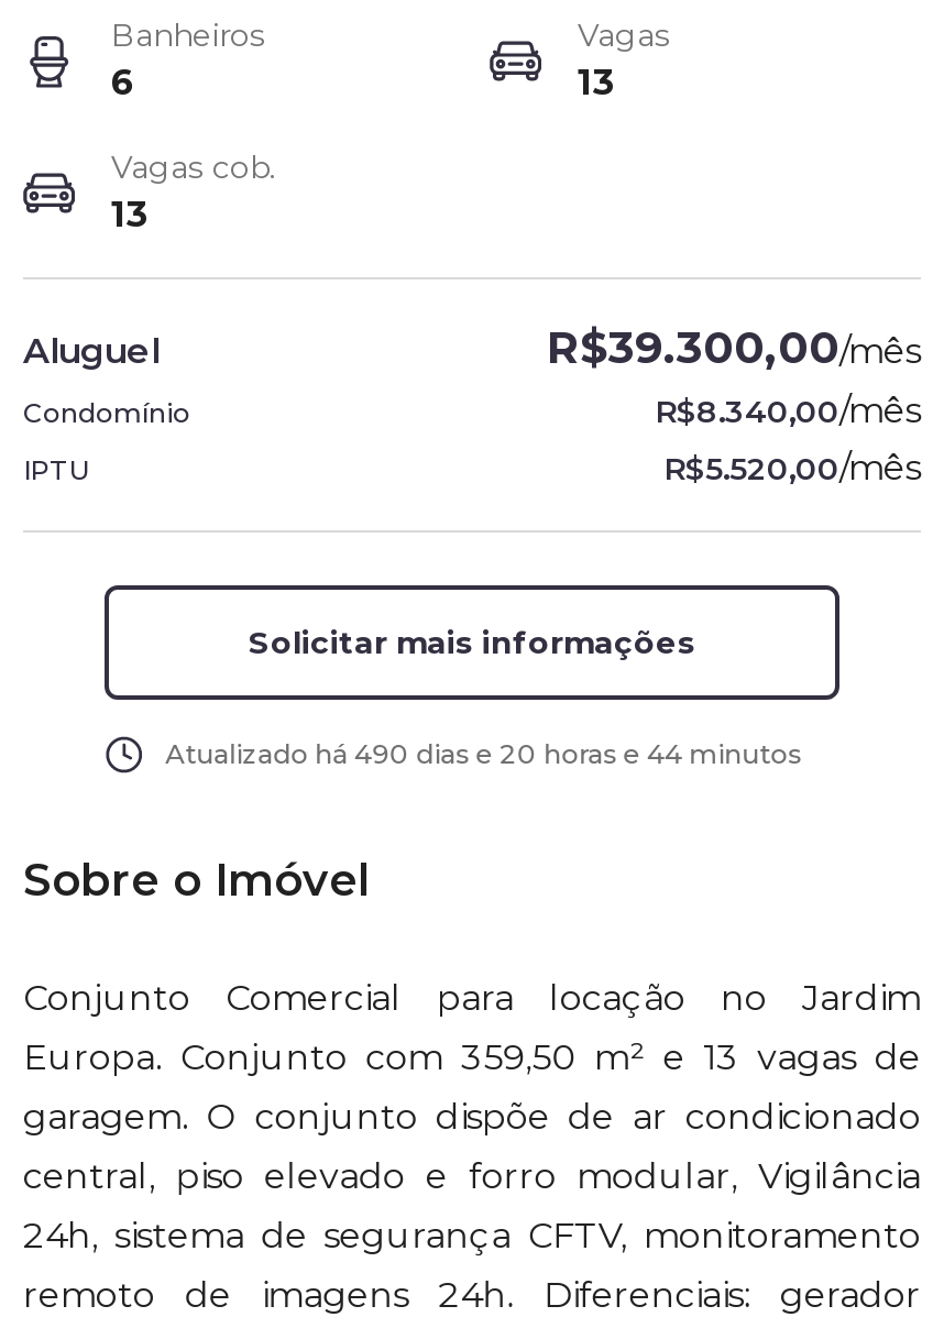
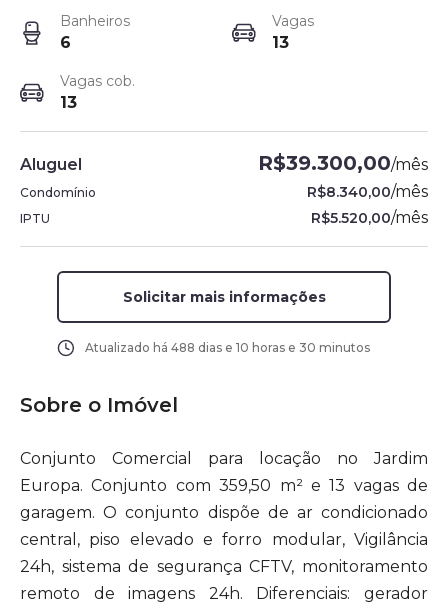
[165,737,801,770] Atualizado há 490 dias e 20 horas e 44 minutos -> [85,340,370,355] Atualizado há 488 dias e 10 horas e 30 minutos

